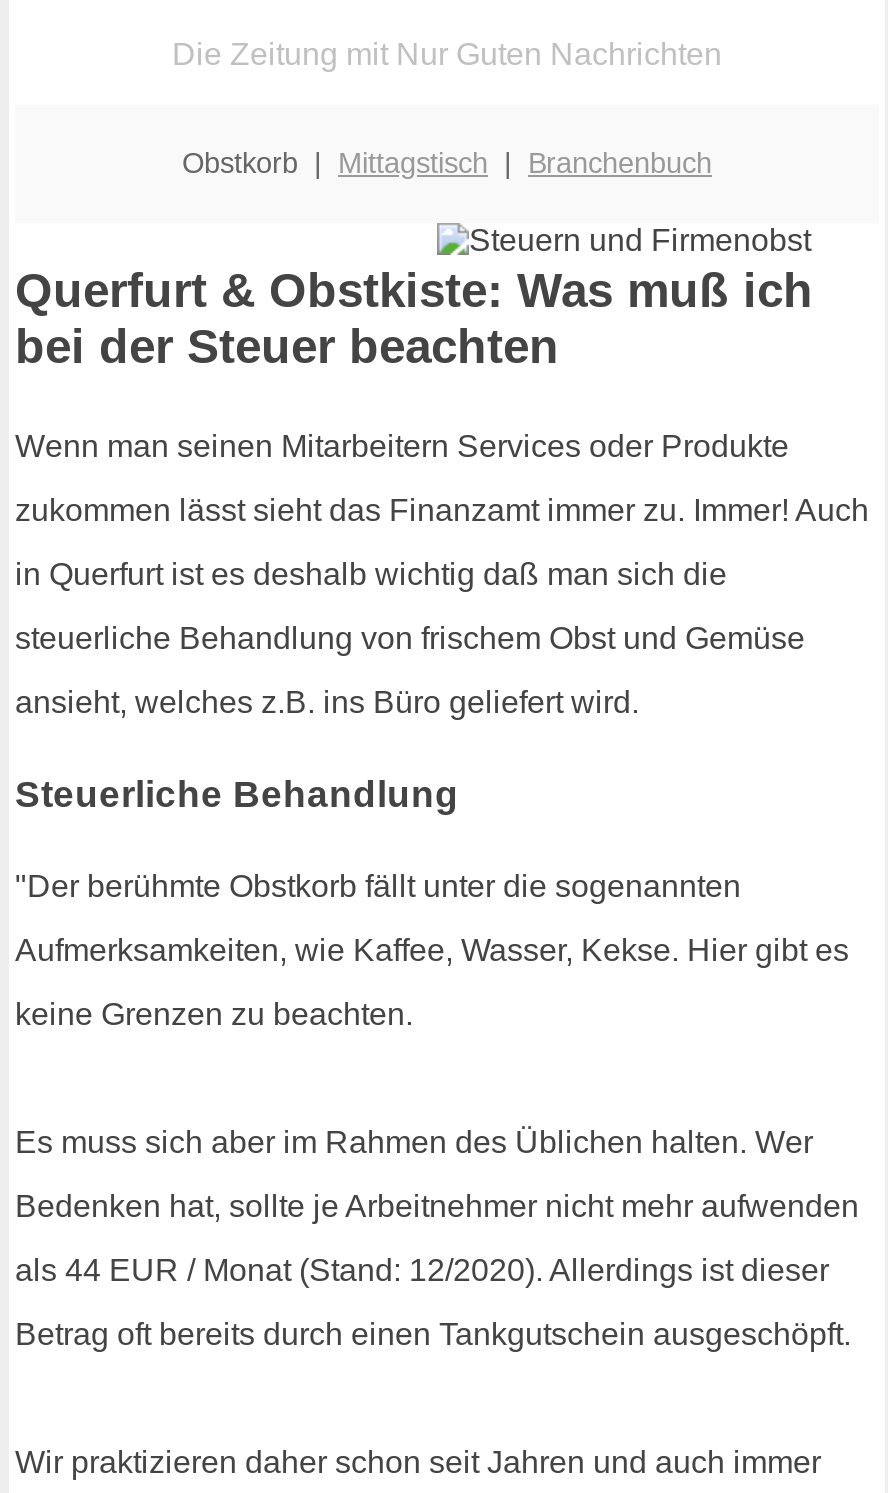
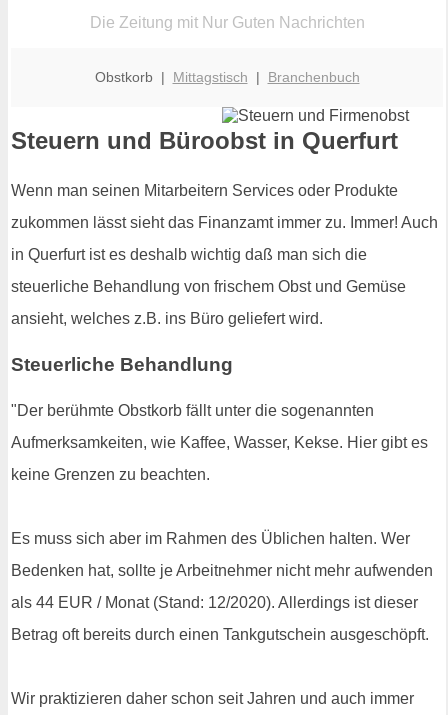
[15,264,813,374] Querfurt & Obstkiste: Was muß ich | bei der Steuer beachten -> [11,127,398,154] Steuern und Büroobst in Querfurt

